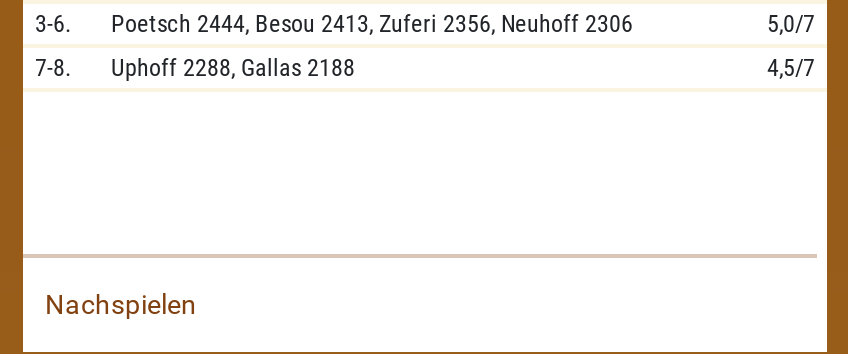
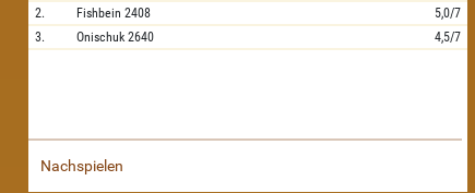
[35,10,633,38] 3-6. | Poetsch 2444, Besou 2413, Zuferi 2356, Neuhoff 2306 -> [35,5,151,21] 2. | Fishbein 2408
[35,54,355,82] 7-8. | Uphoff 2288, Gallas 2188 -> [35,29,154,45] 3. | Onischuk 2640

